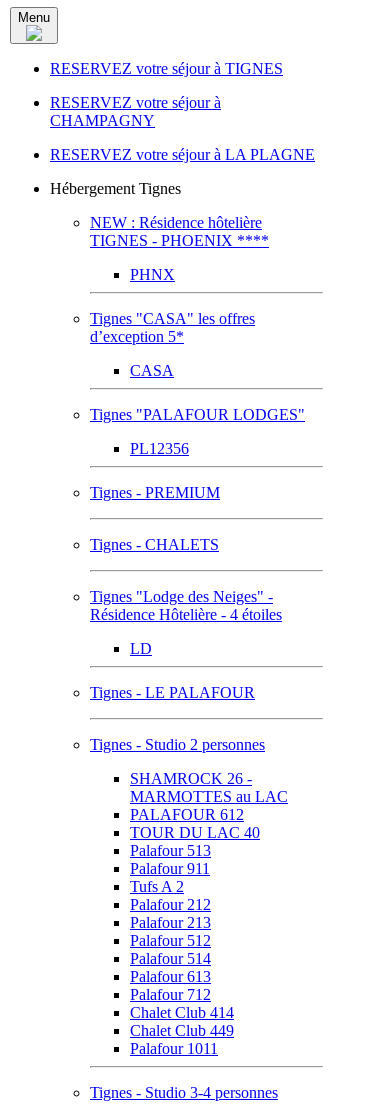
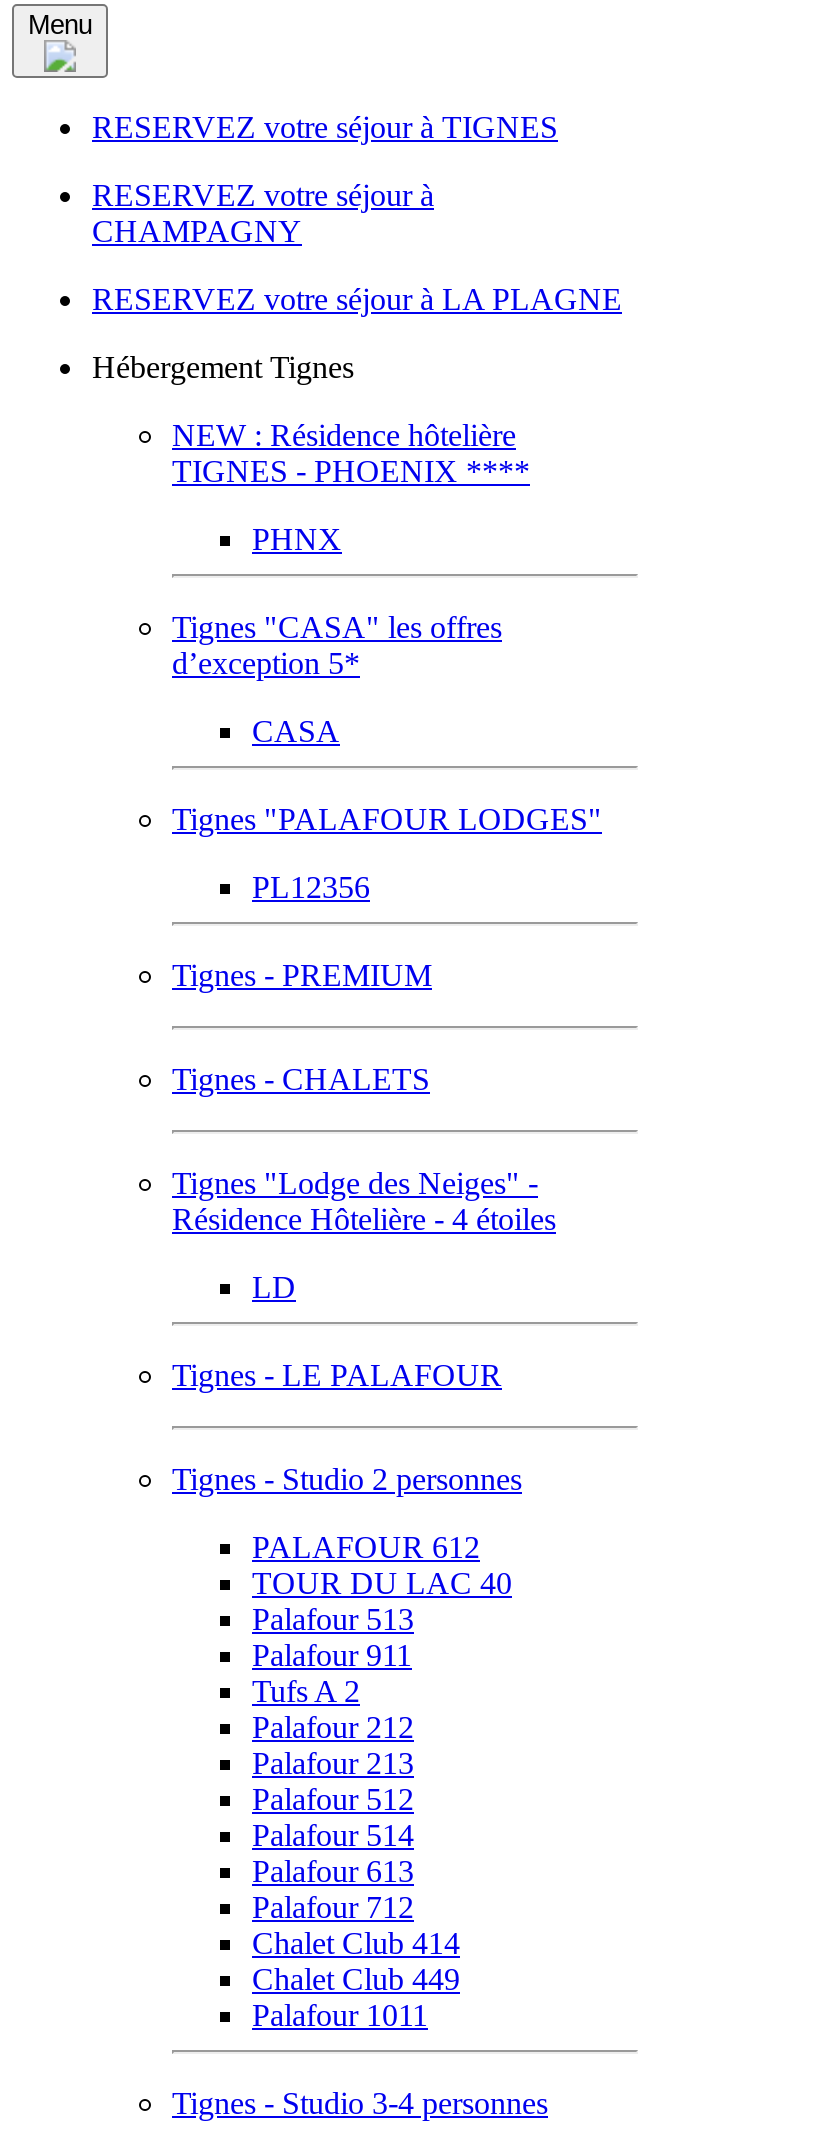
[130,770,288,805] SHAMROCK 26 - | MARMOTTES au LAC -> none

